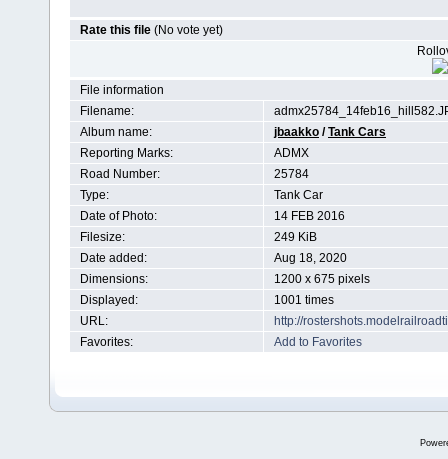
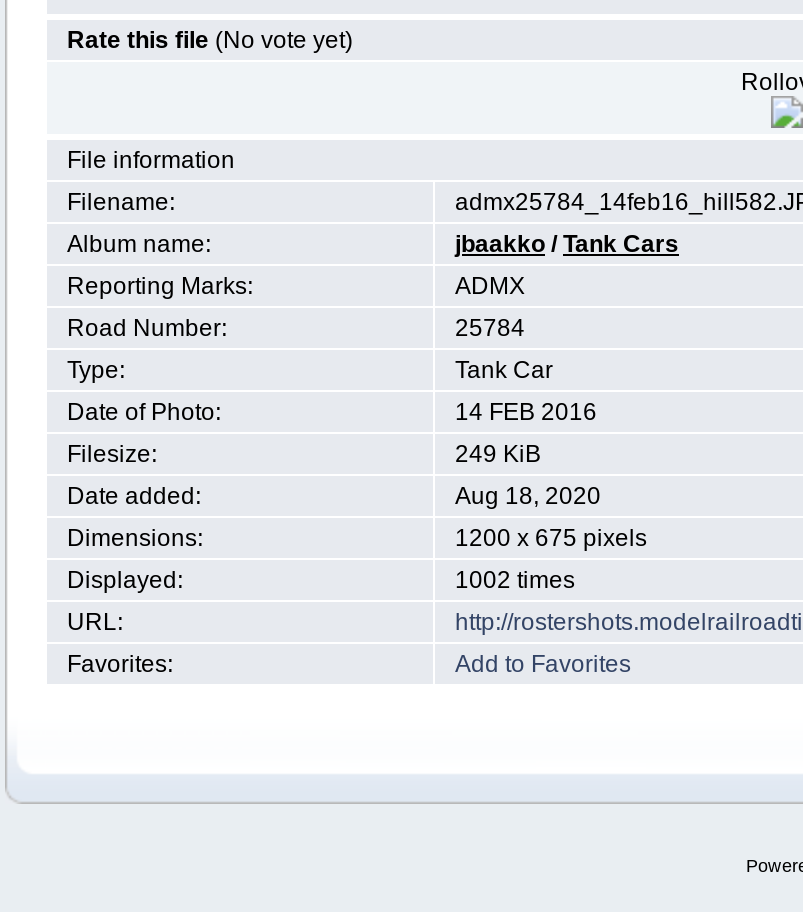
[274,293,334,307] 1001 times -> [455,566,575,594] 1002 times

